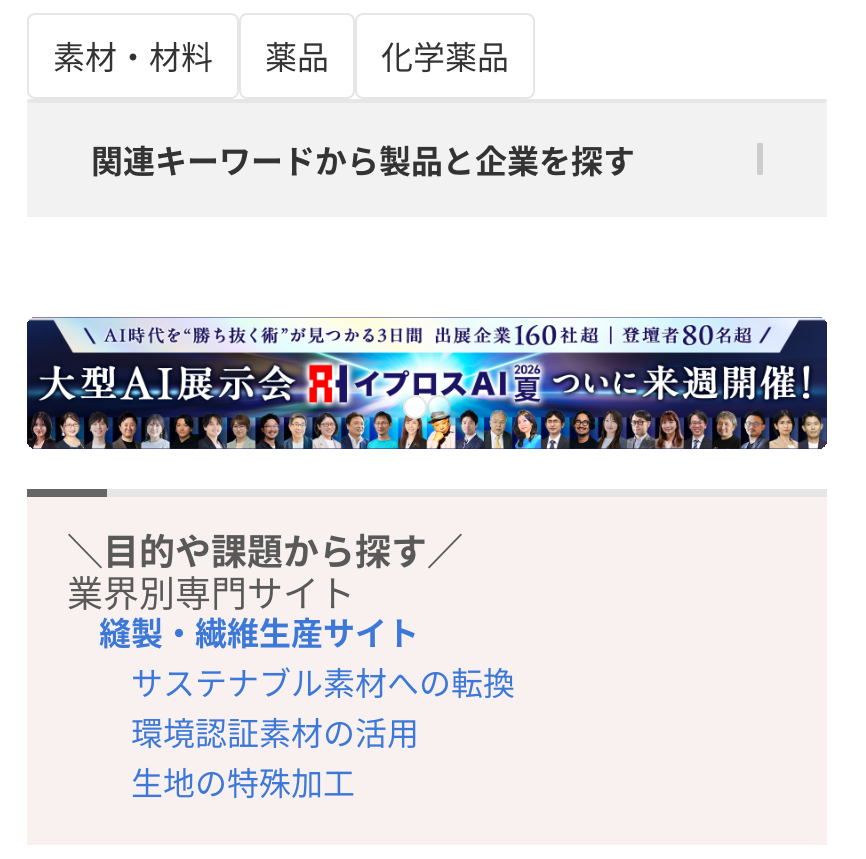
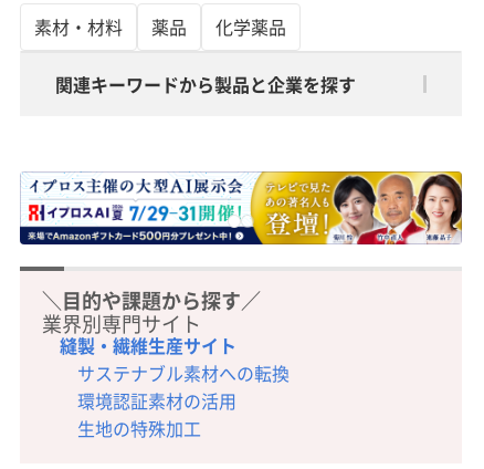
[25,317,829,451] [image] -> [20,170,463,246] [image]

